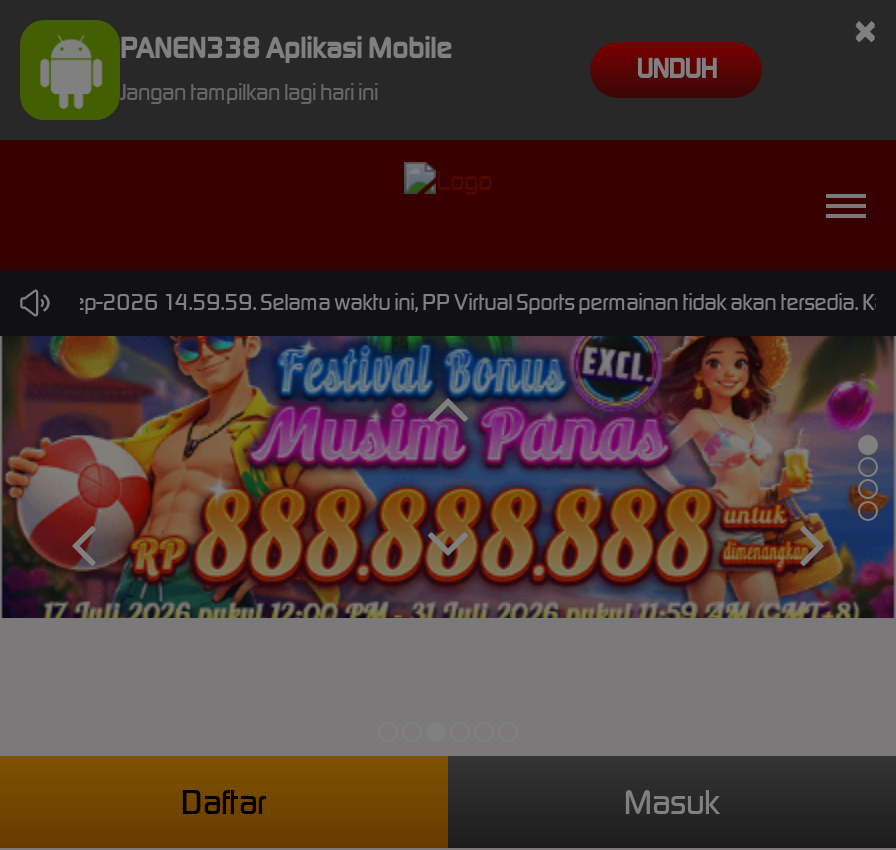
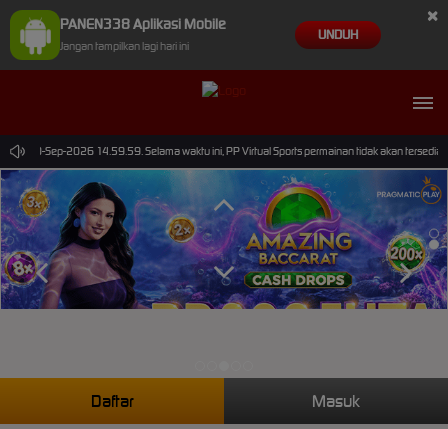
[6,334,890,620] [image] -> [3,167,445,310] [image]

